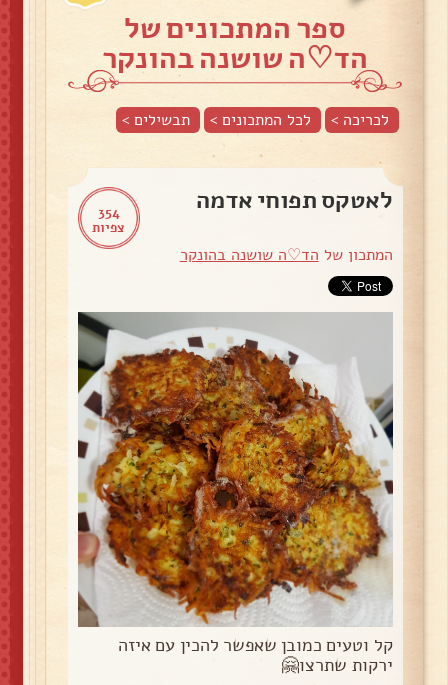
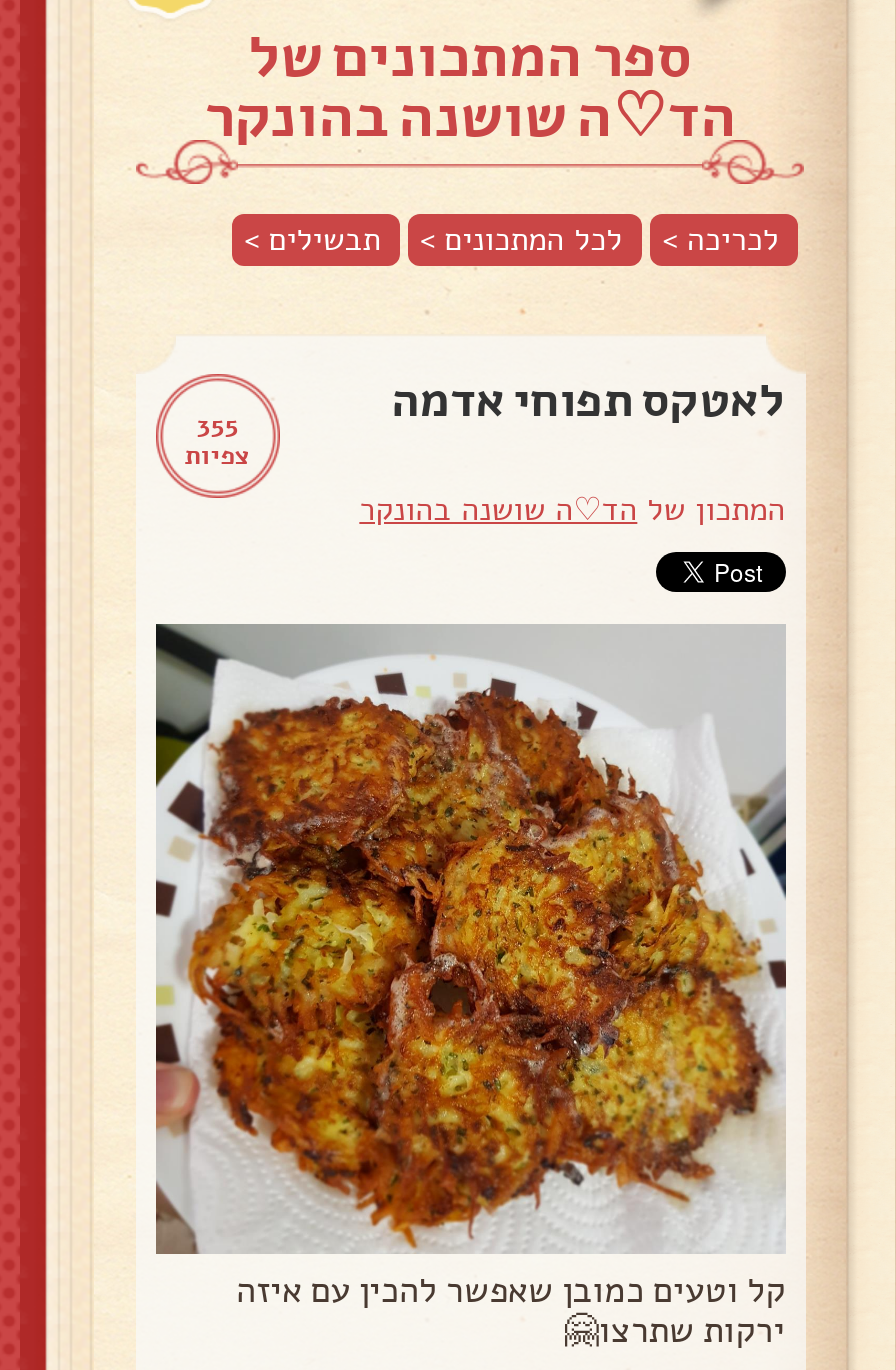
[98,204,120,222] 354 -> [197,408,239,444] 355

